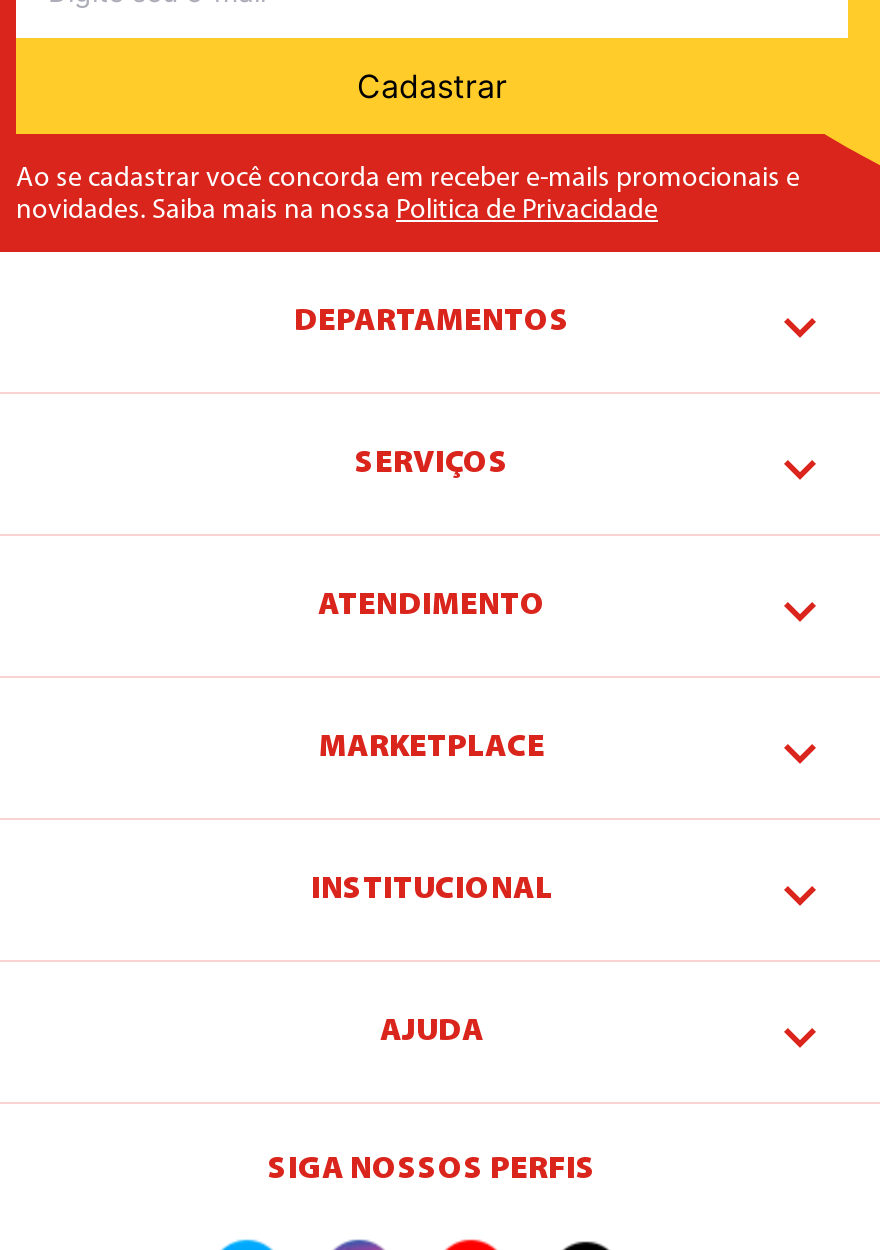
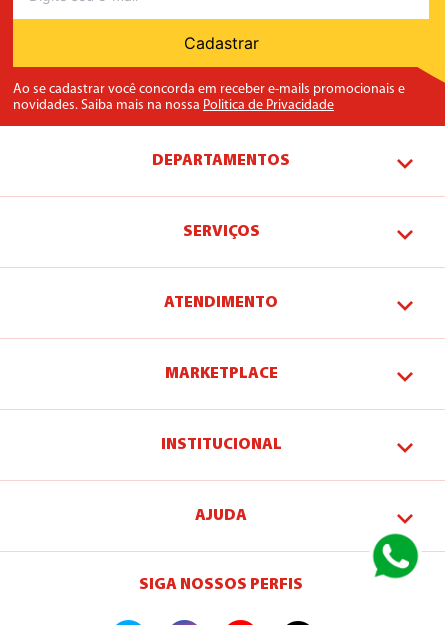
none -> [372,533,419,579] [image]

